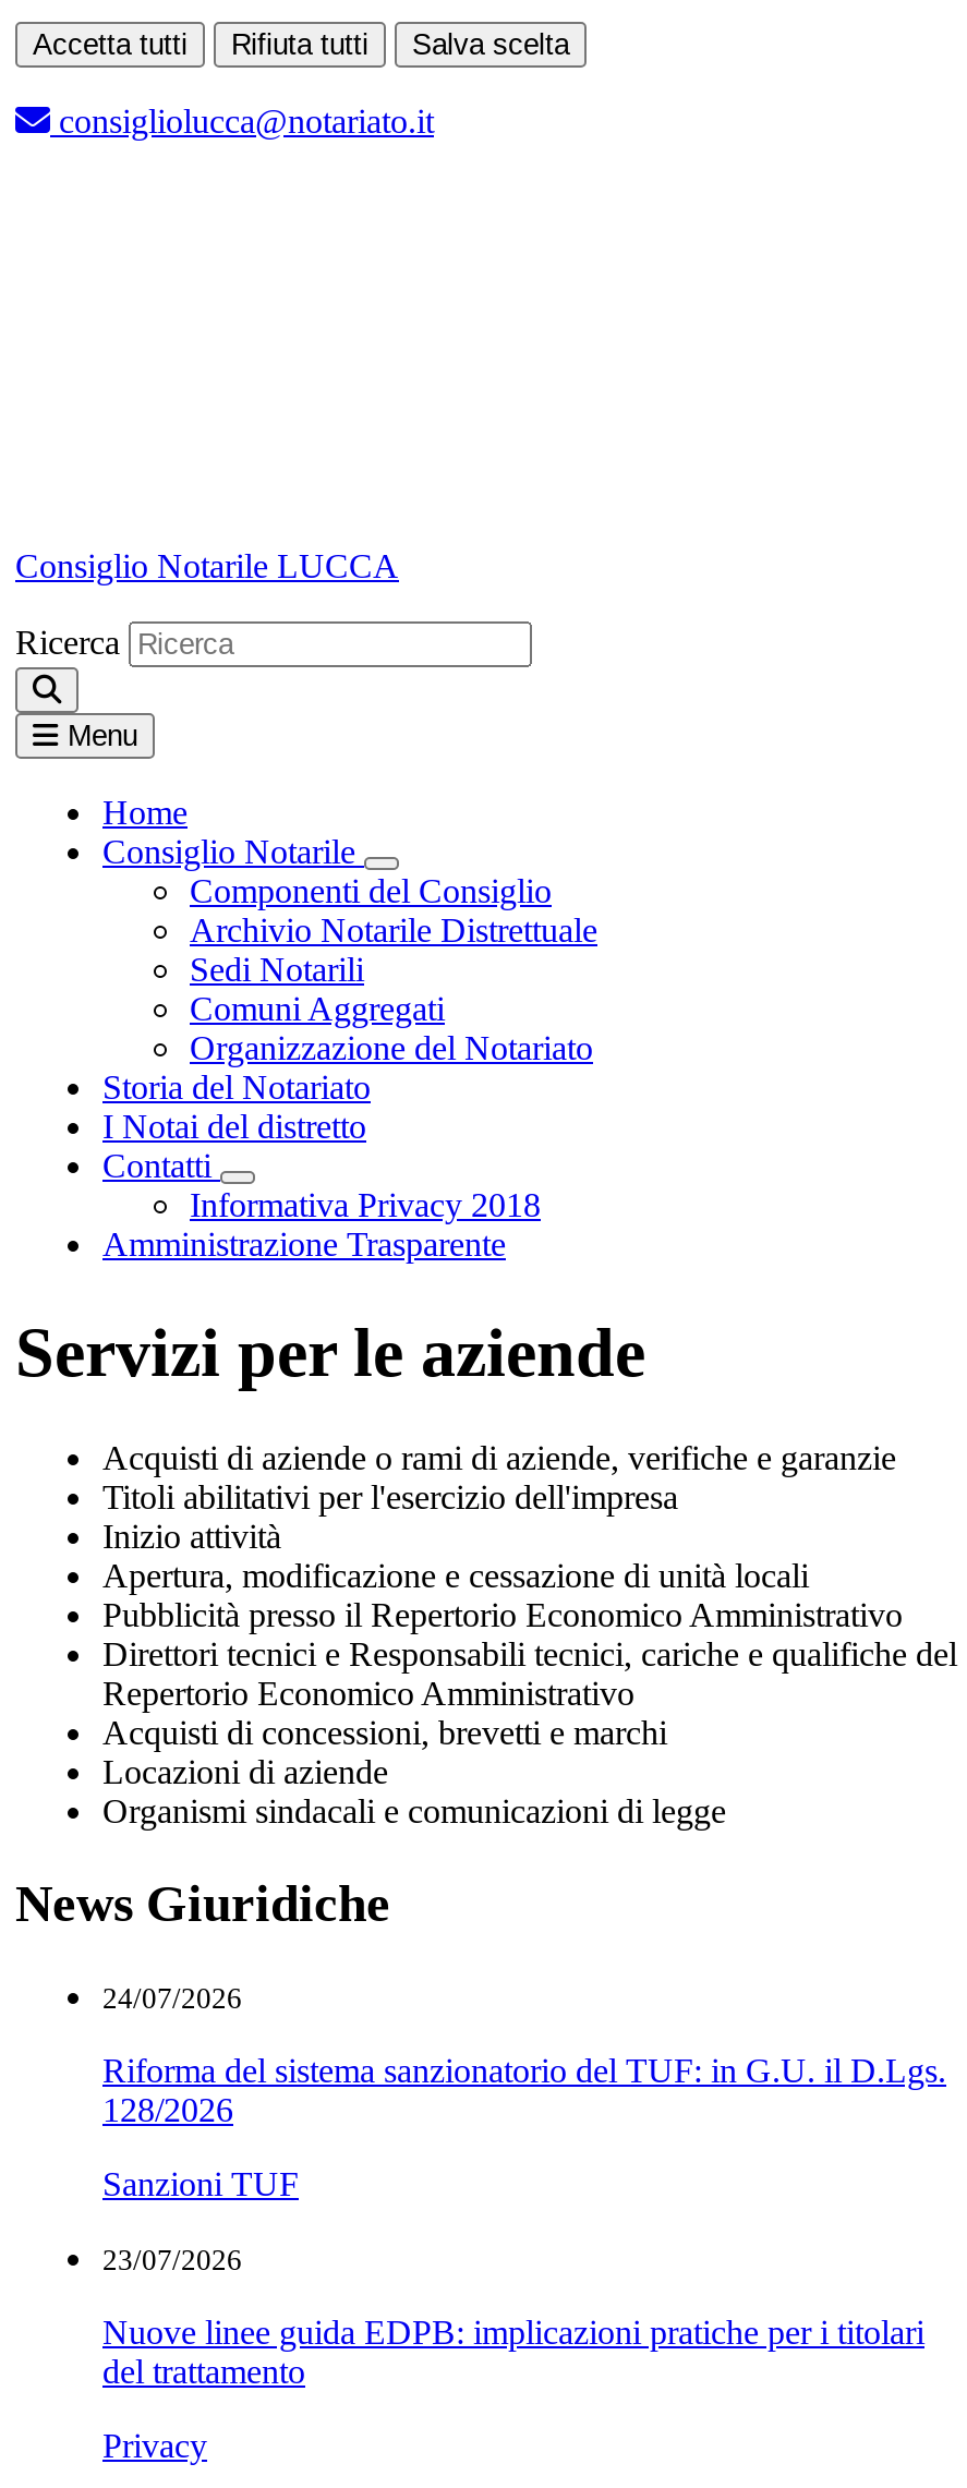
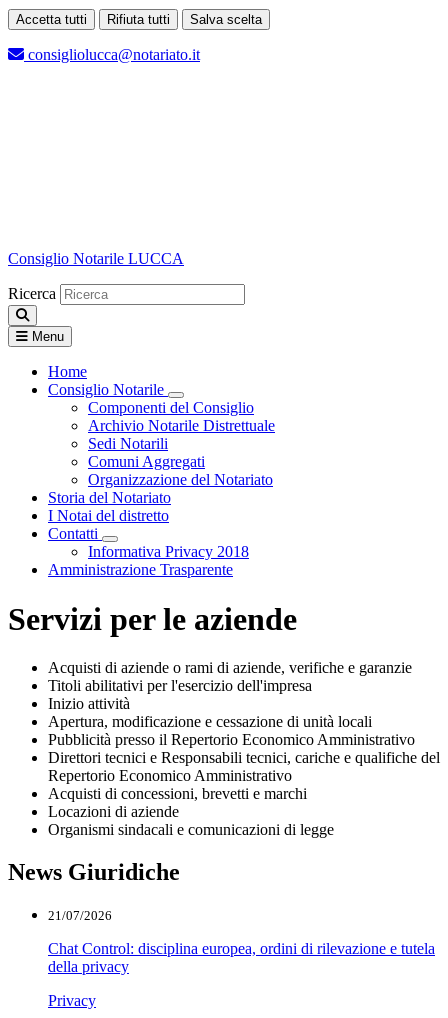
[102,1982,946,2390] 24/07/2026 | Riforma del sistema sanzionatorio del TUF: in G.U. il D.Lgs. | 128/2026 | Sanzioni TUF | 23/07/2026 | Nuove linee guida EDPB: implicazioni pratiche per i titolari | del trattamento -> [48,908,435,975] 21/07/2026 | Chat Control: disciplina europea, ordini di rilevazione e tutela | della privacy

